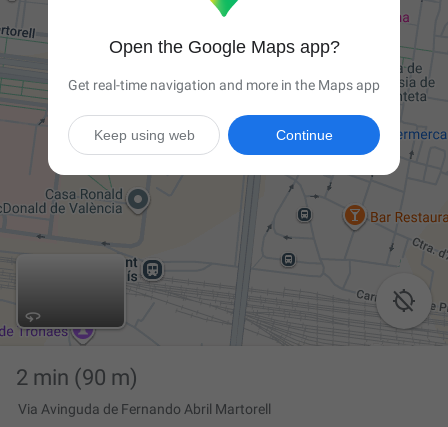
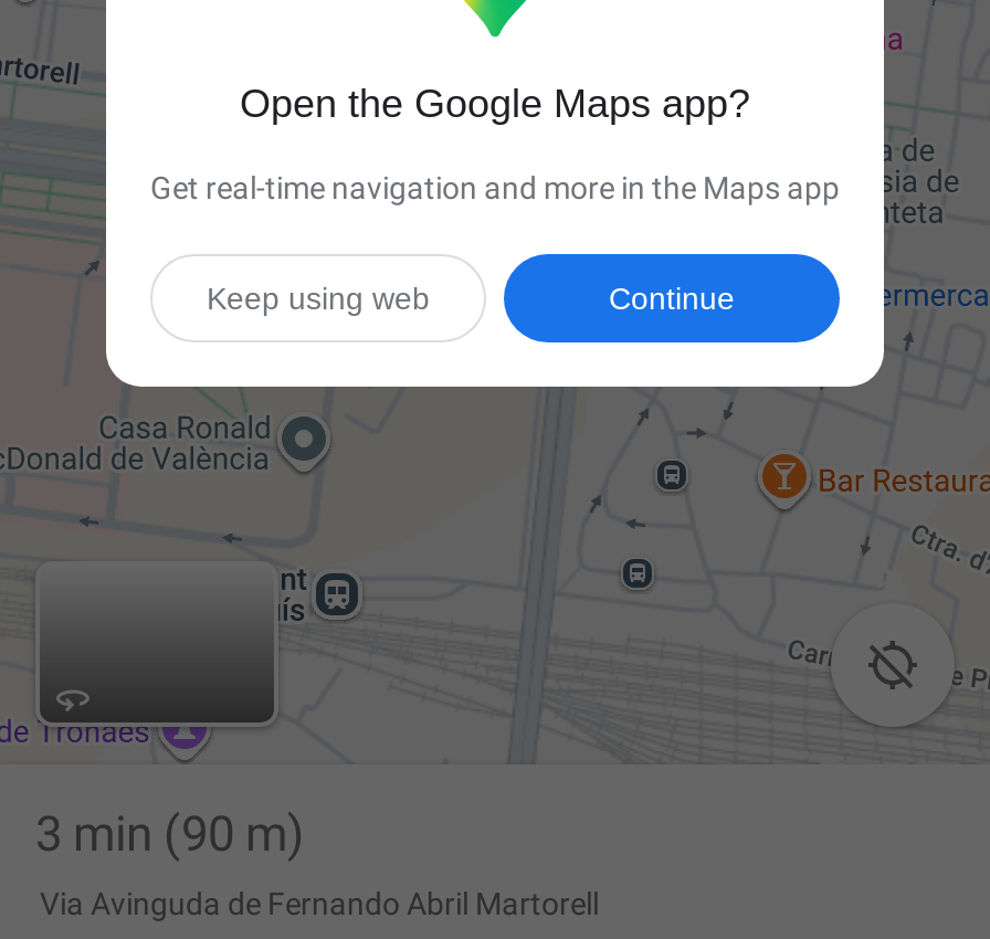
[16,365,138,390] 2 min (90 m) -> [35,806,305,862] 3 min (90 m)

